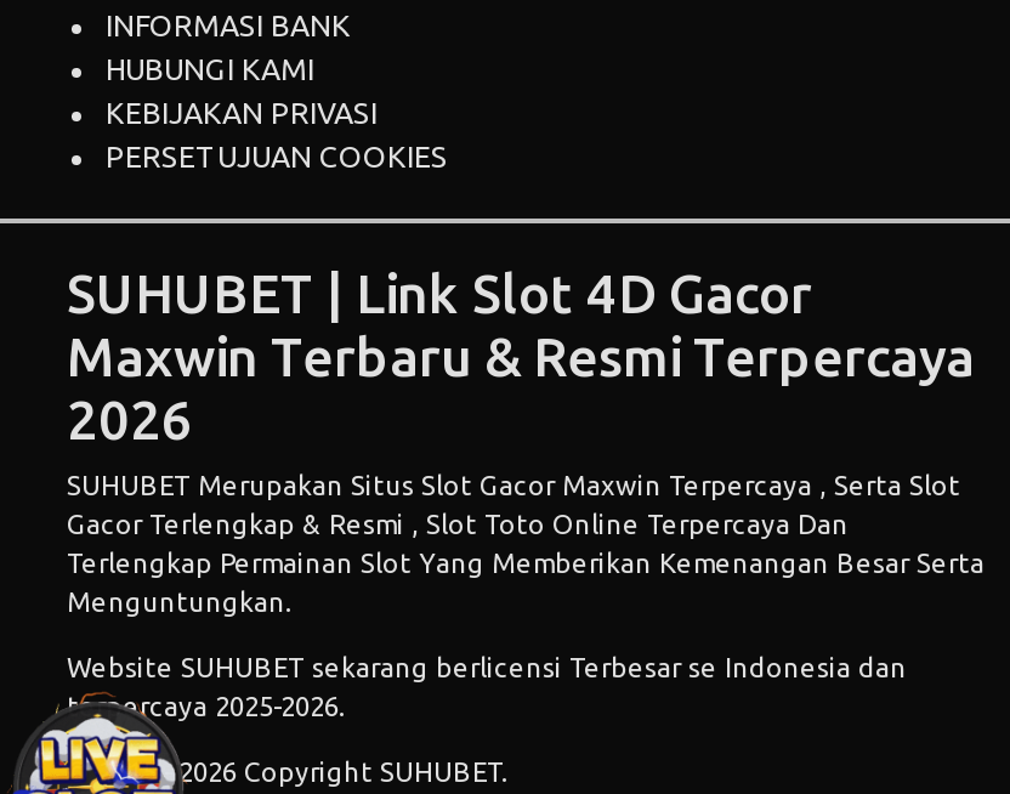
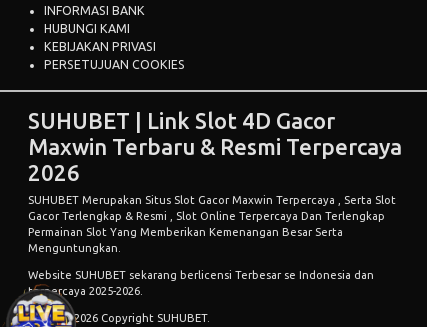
[67,509,985,577] Gacor Terlengkap & Resmi , Slot Toto Online Terpercaya Dan | Terlengkap Permainan Slot Yang Memberikan Kemenangan Besar Serta -> [28,210,385,238] Gacor Terlengkap & Resmi , Slot Online Terpercaya Dan Terlengkap | Permainan Slot Yang Memberikan Kemenangan Besar Serta

